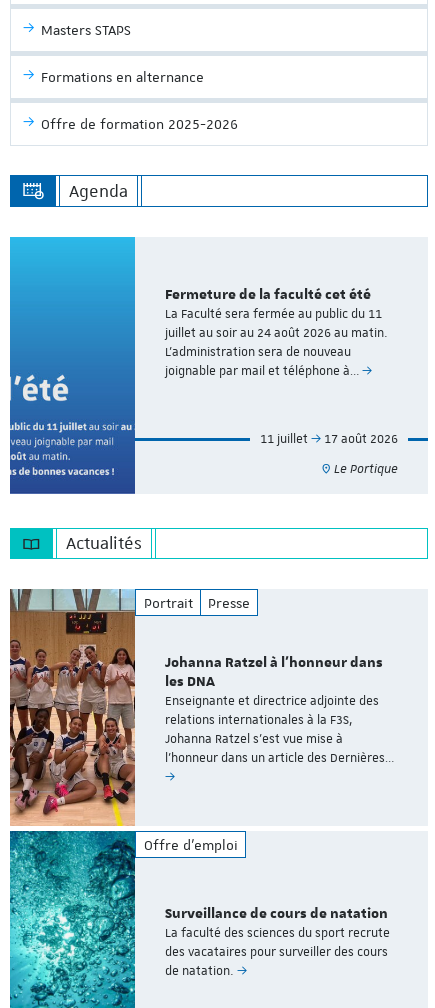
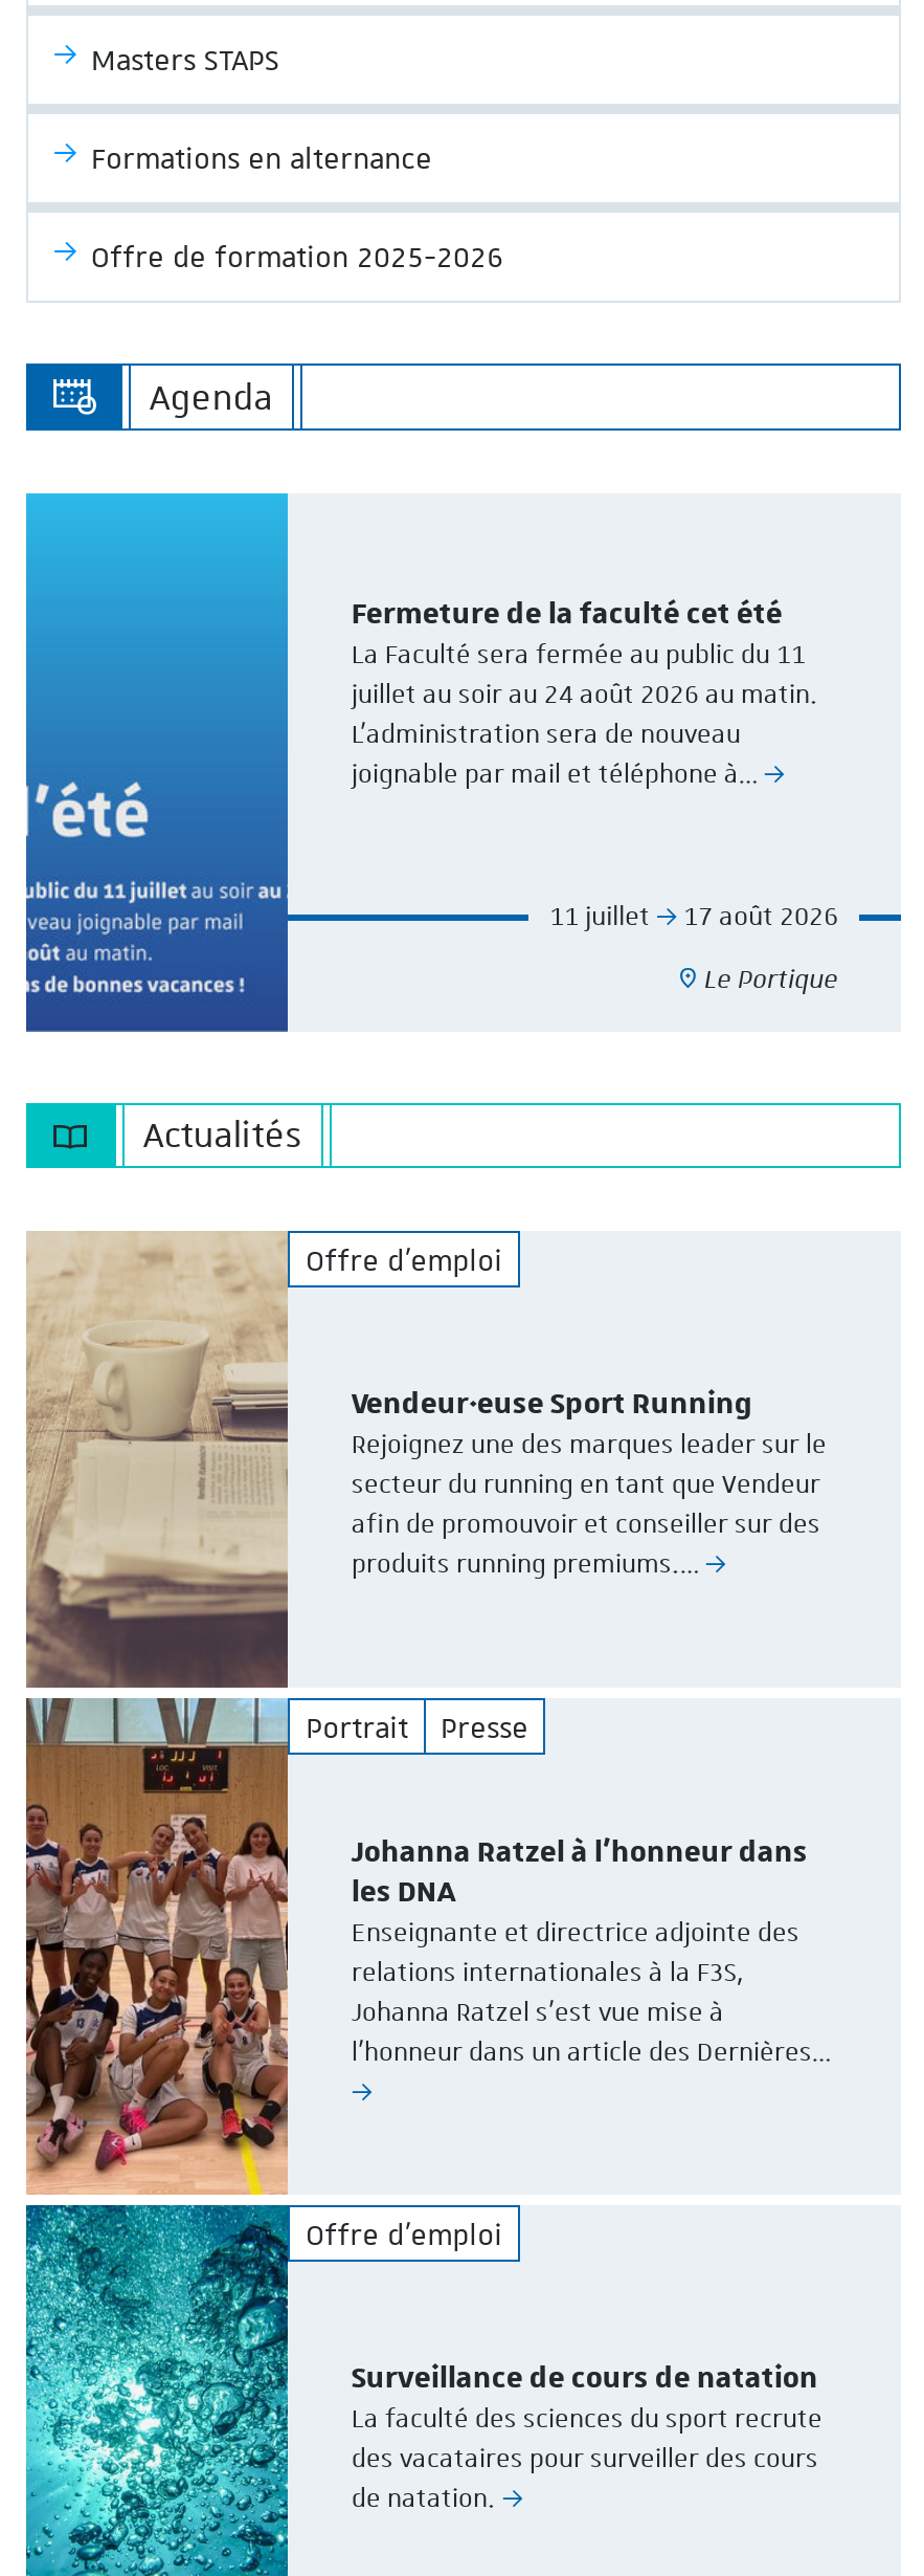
none -> [26,1231,502,1690] [image] | Offre d'emploi
none -> [351,1386,826,1581] Vendeur·euse Sport Running | Rejoignez une des marques leader sur le | secteur du running en tant que Vendeur | afin de promouvoir et conseiller sur des | produits running premiums.…

